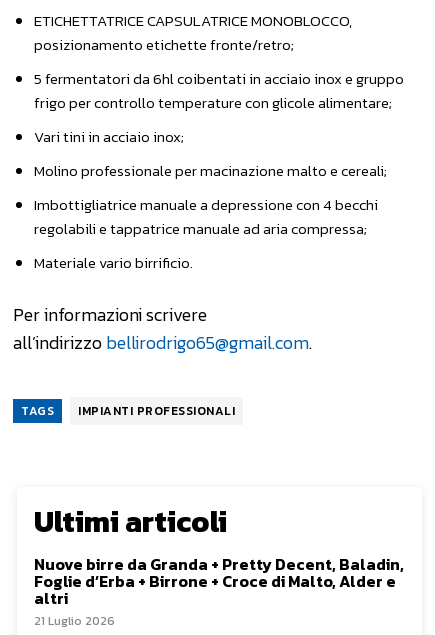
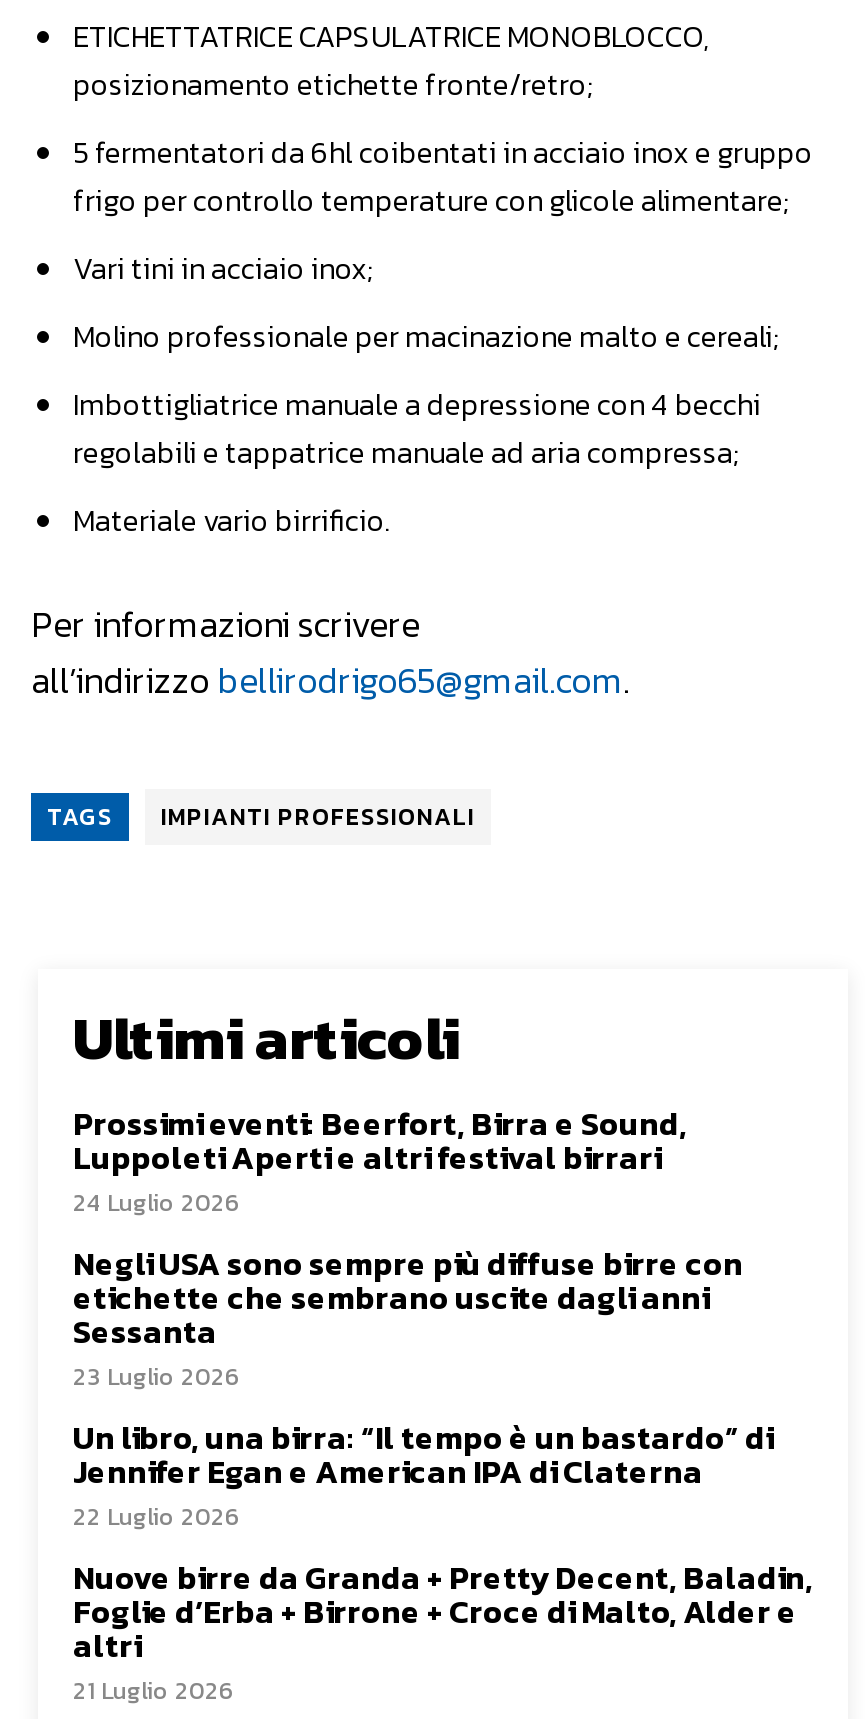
none -> [73,1099,773,1535] Prossimi eventi: Beerfort, Birra e Sound, | Luppoleti Aperti e altri festival birrari | 24 Luglio 2026 | Negli USA sono sempre più diffuse birre con | etichette che sembrano uscite dagli anni | Sessanta | 23 Luglio 2026 | Un libro, una birra: “Il tempo è un bastardo” di | Jennifer Egan e American IPA di Claterna | 22 Luglio 2026

